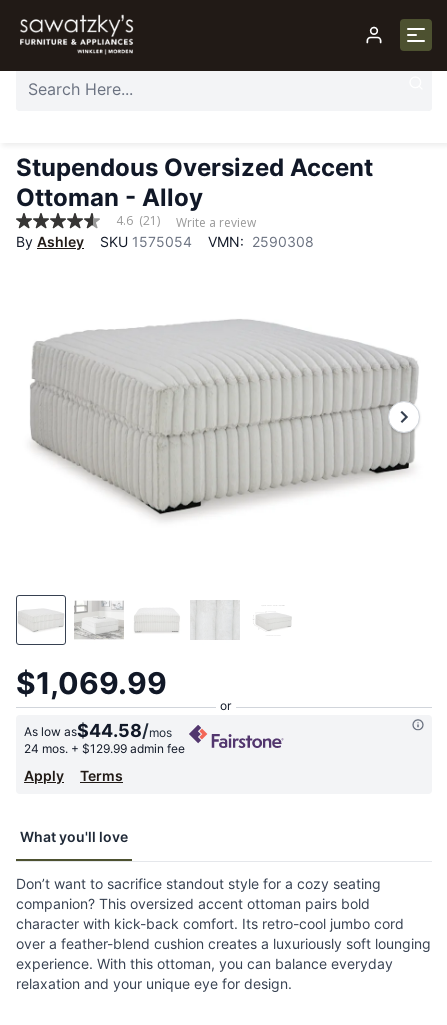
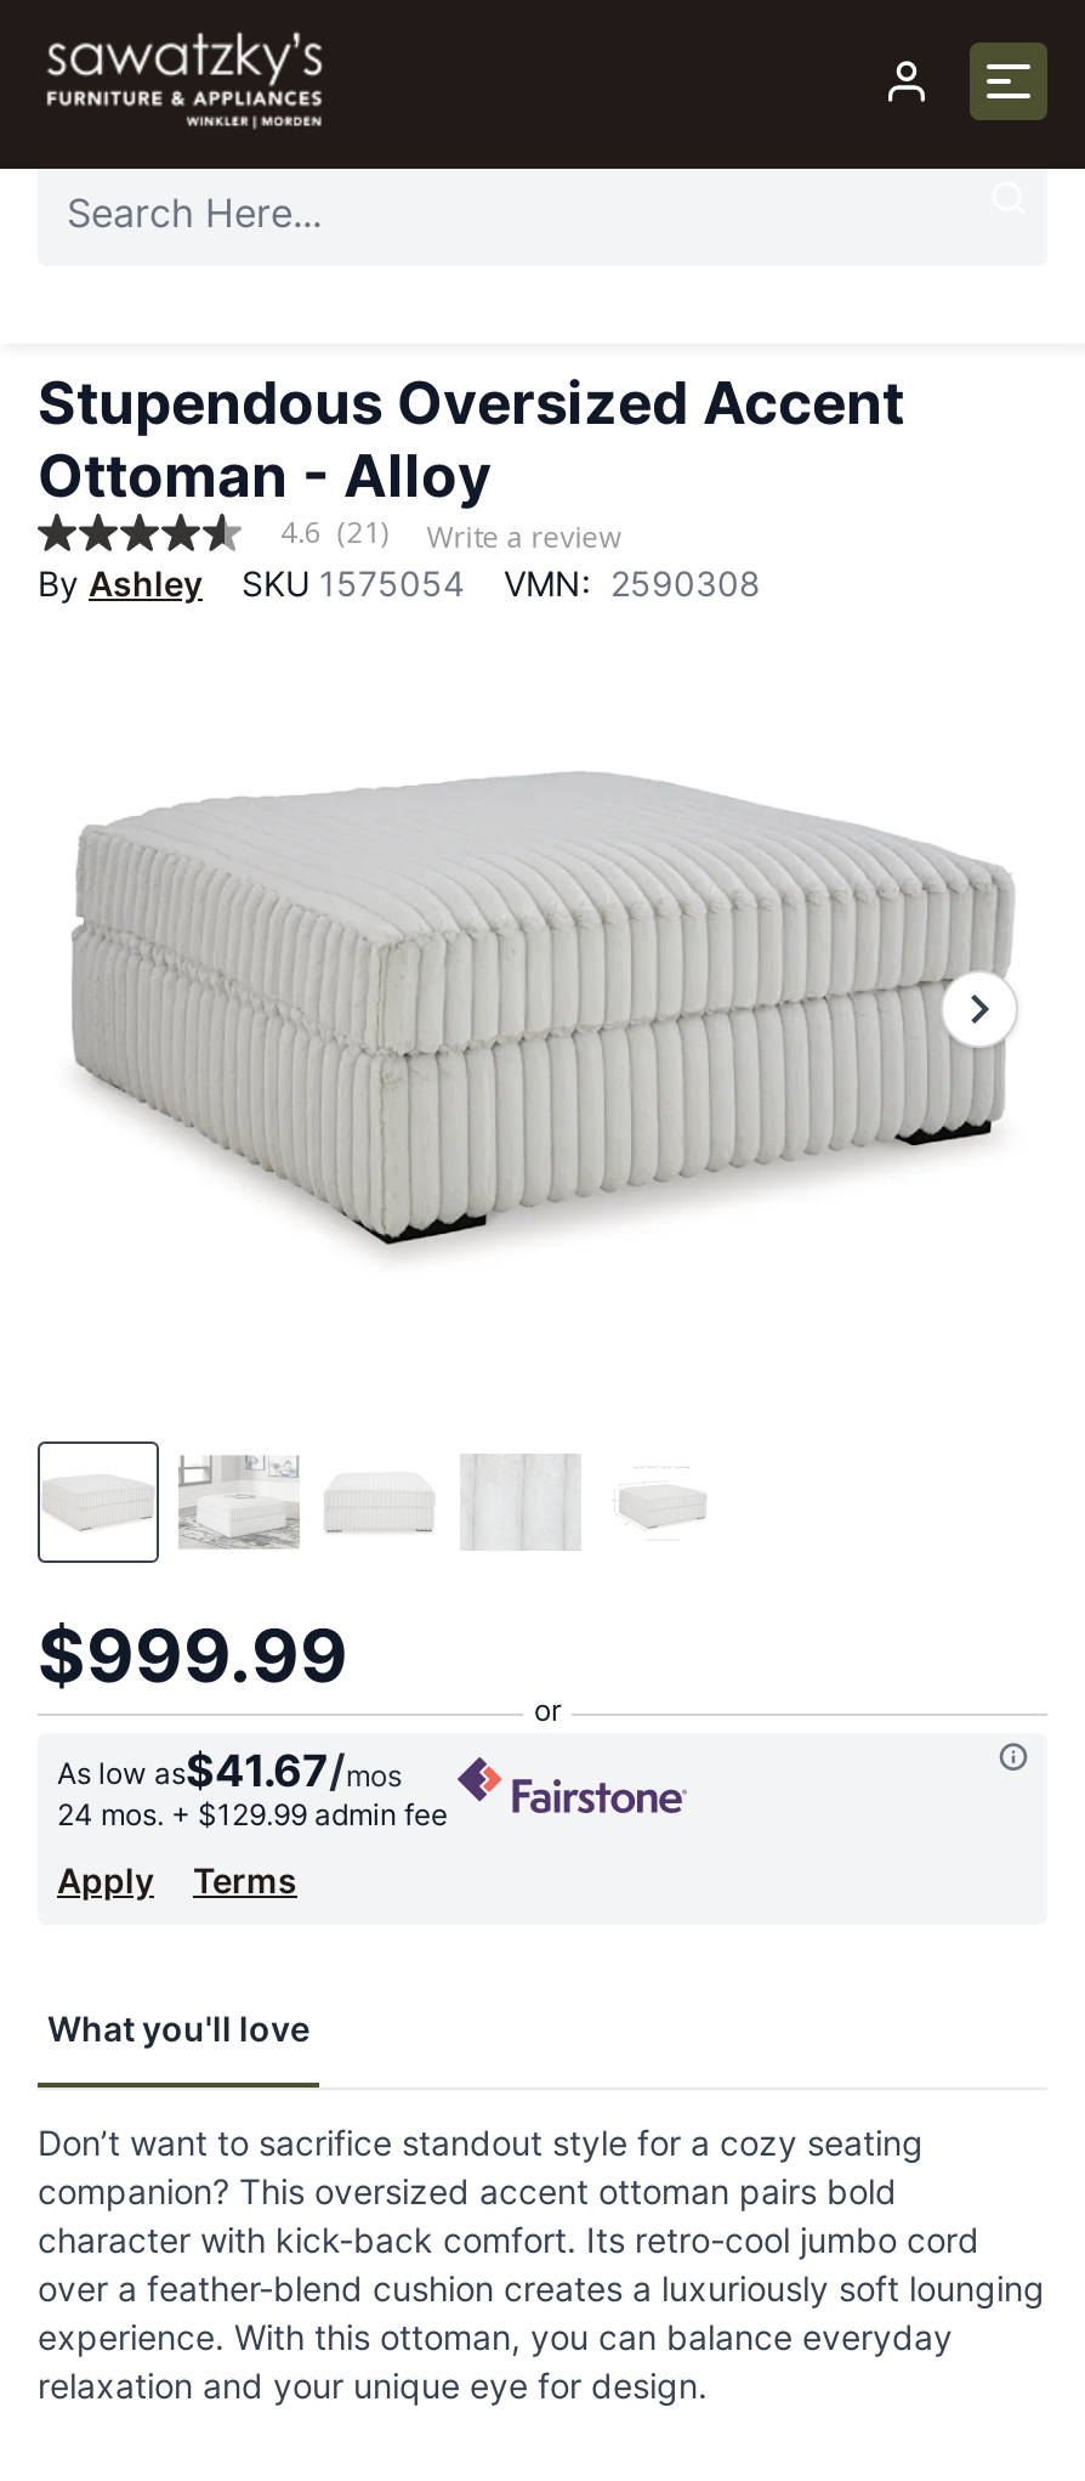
[16,665,167,701] $1,069.99 -> [38,1611,348,1699] $999.99
[24,720,172,741] As low as$44.58 /mos -> [57,1745,402,1796] As low as$41.67 /mos

